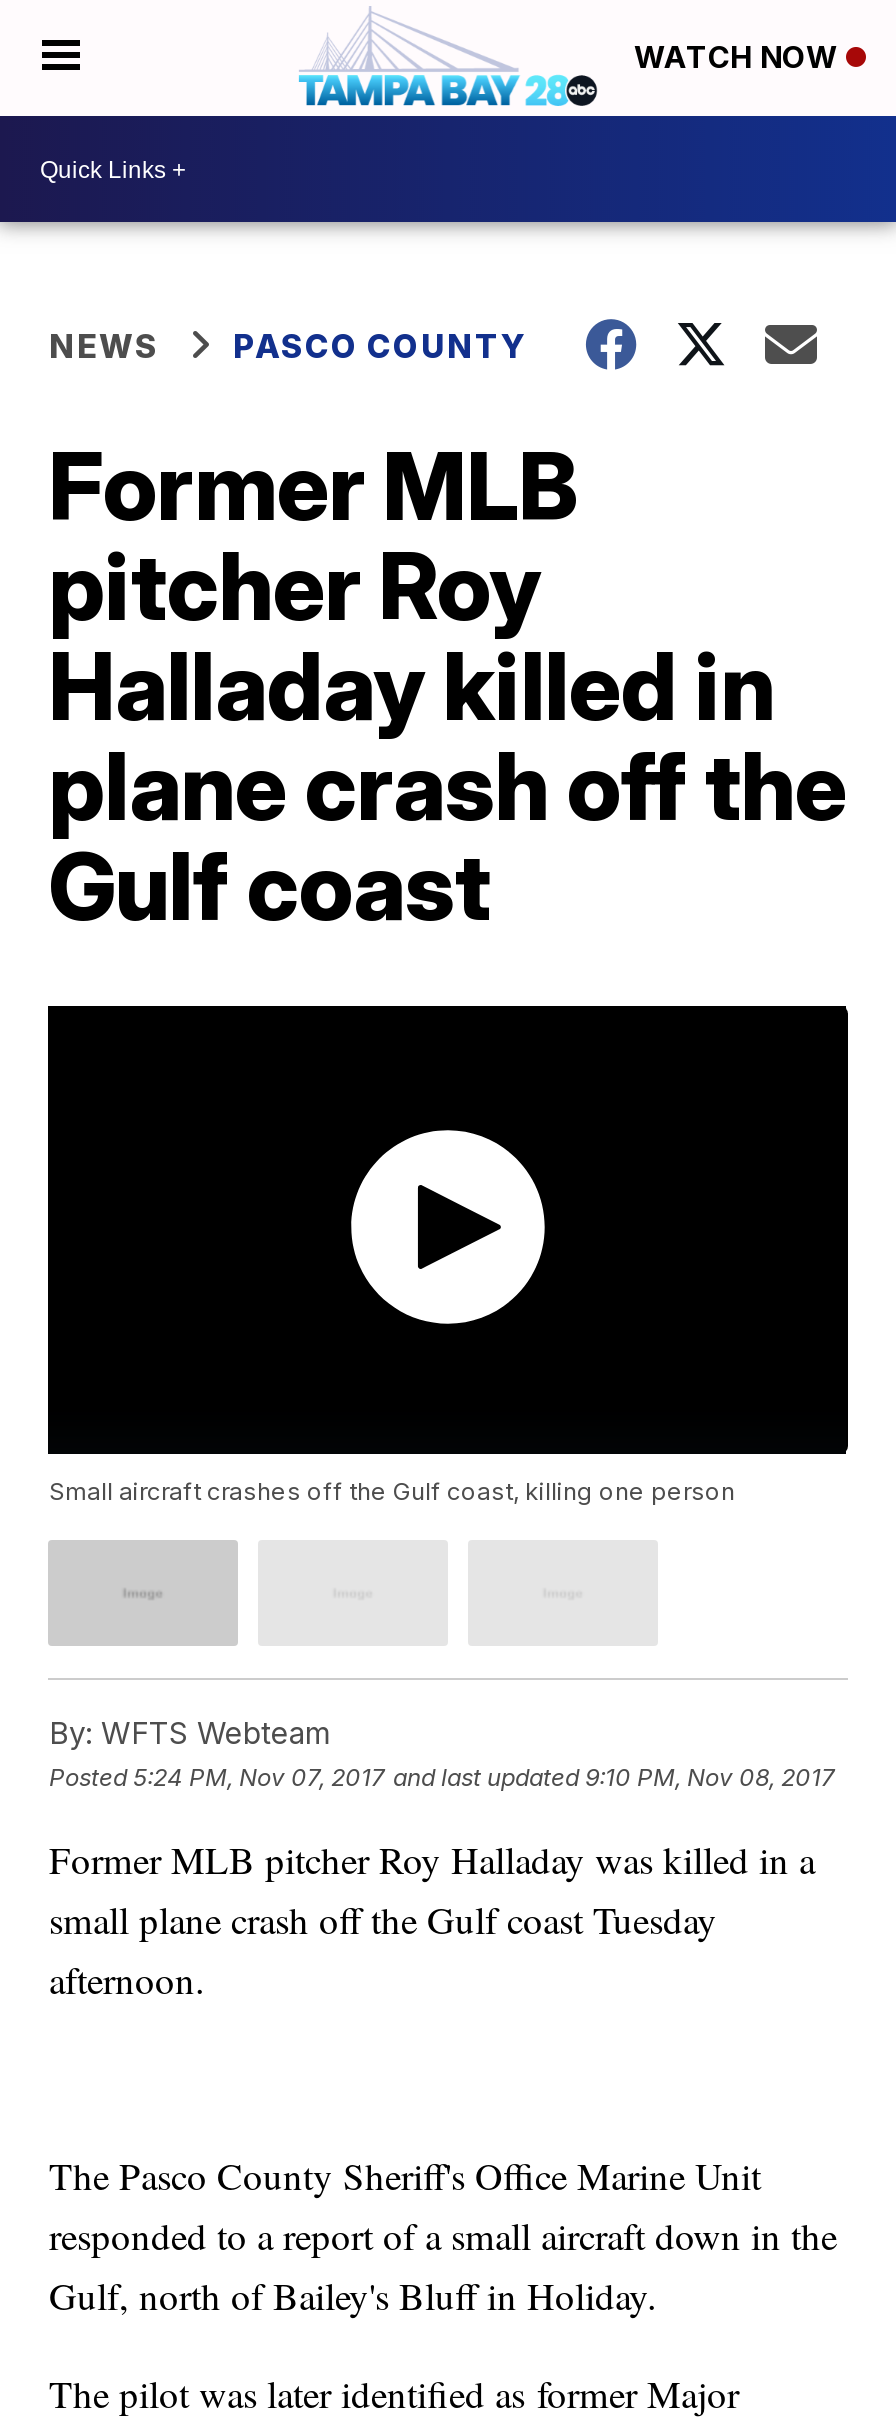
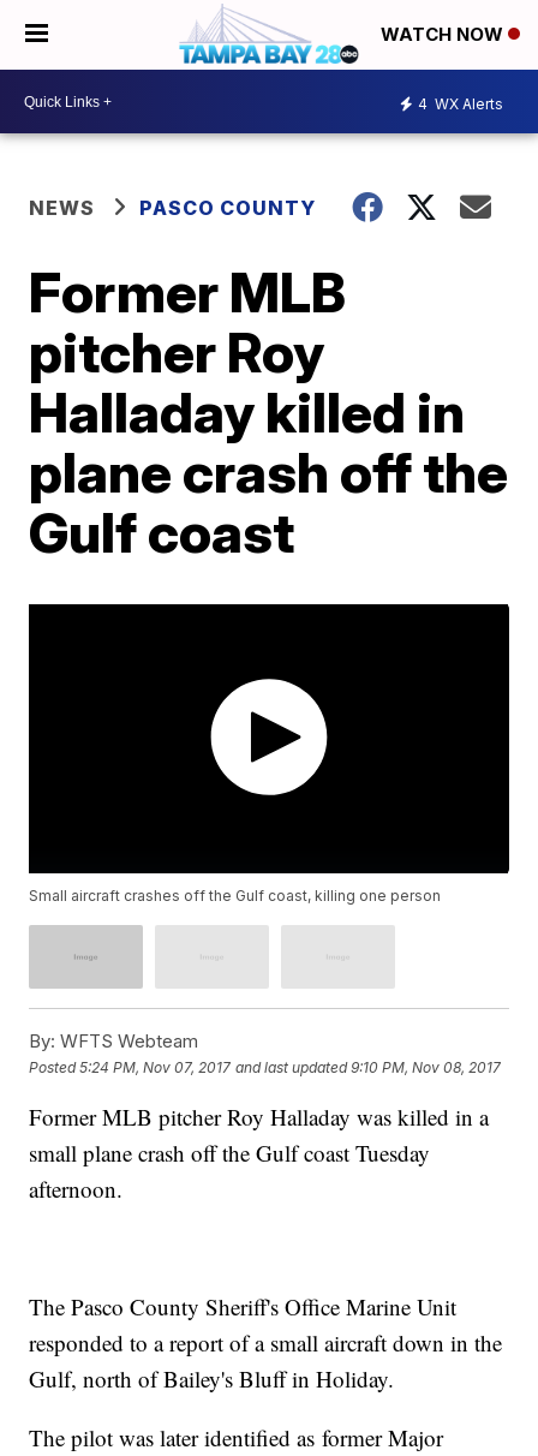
none -> [418,94,503,112] 4 WX Alerts

